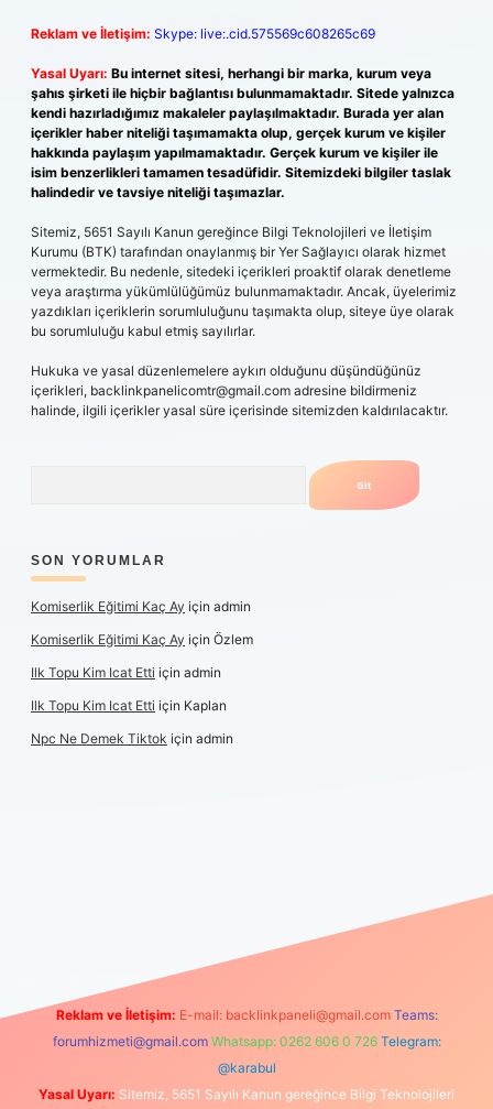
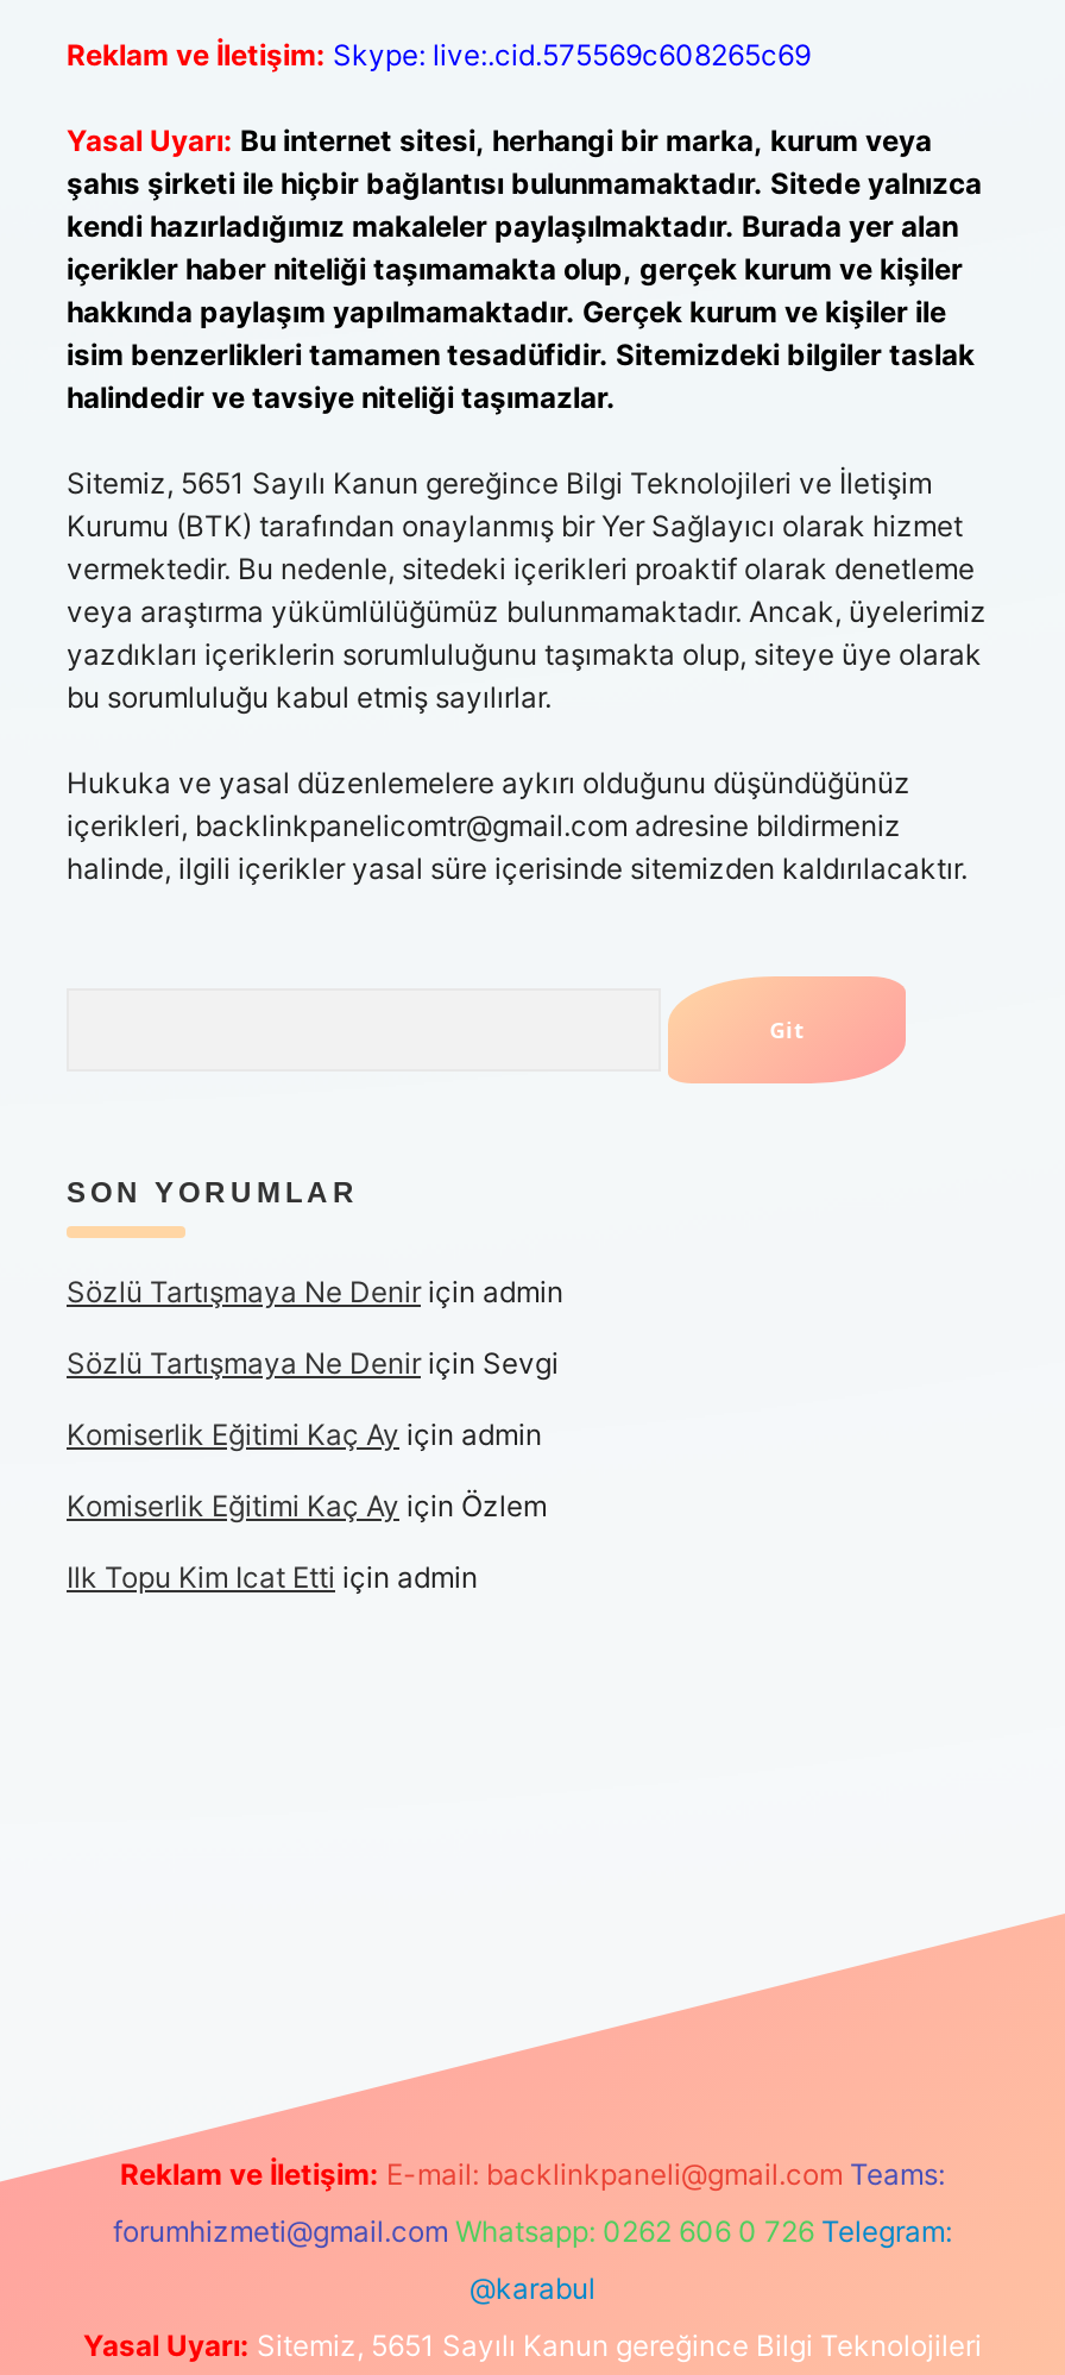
none -> [67,1274,563,1381] Sözlü Tartışmaya Ne Denir için admin | Sözlü Tartışmaya Ne Denir için Sevgi
moved [31,598,253,681] -> [67,1416,547,1595]: Komiserlik Eğitimi Kaç Ay için admin | Komiserlik Eğitimi Kaç Ay için Özlem | Ilk Topu Kim Icat Etti için admin
[31,697,233,747] Ilk Topu Kim Icat Etti için Kaplan | Npc Ne Demek Tiktok için admin -> none

